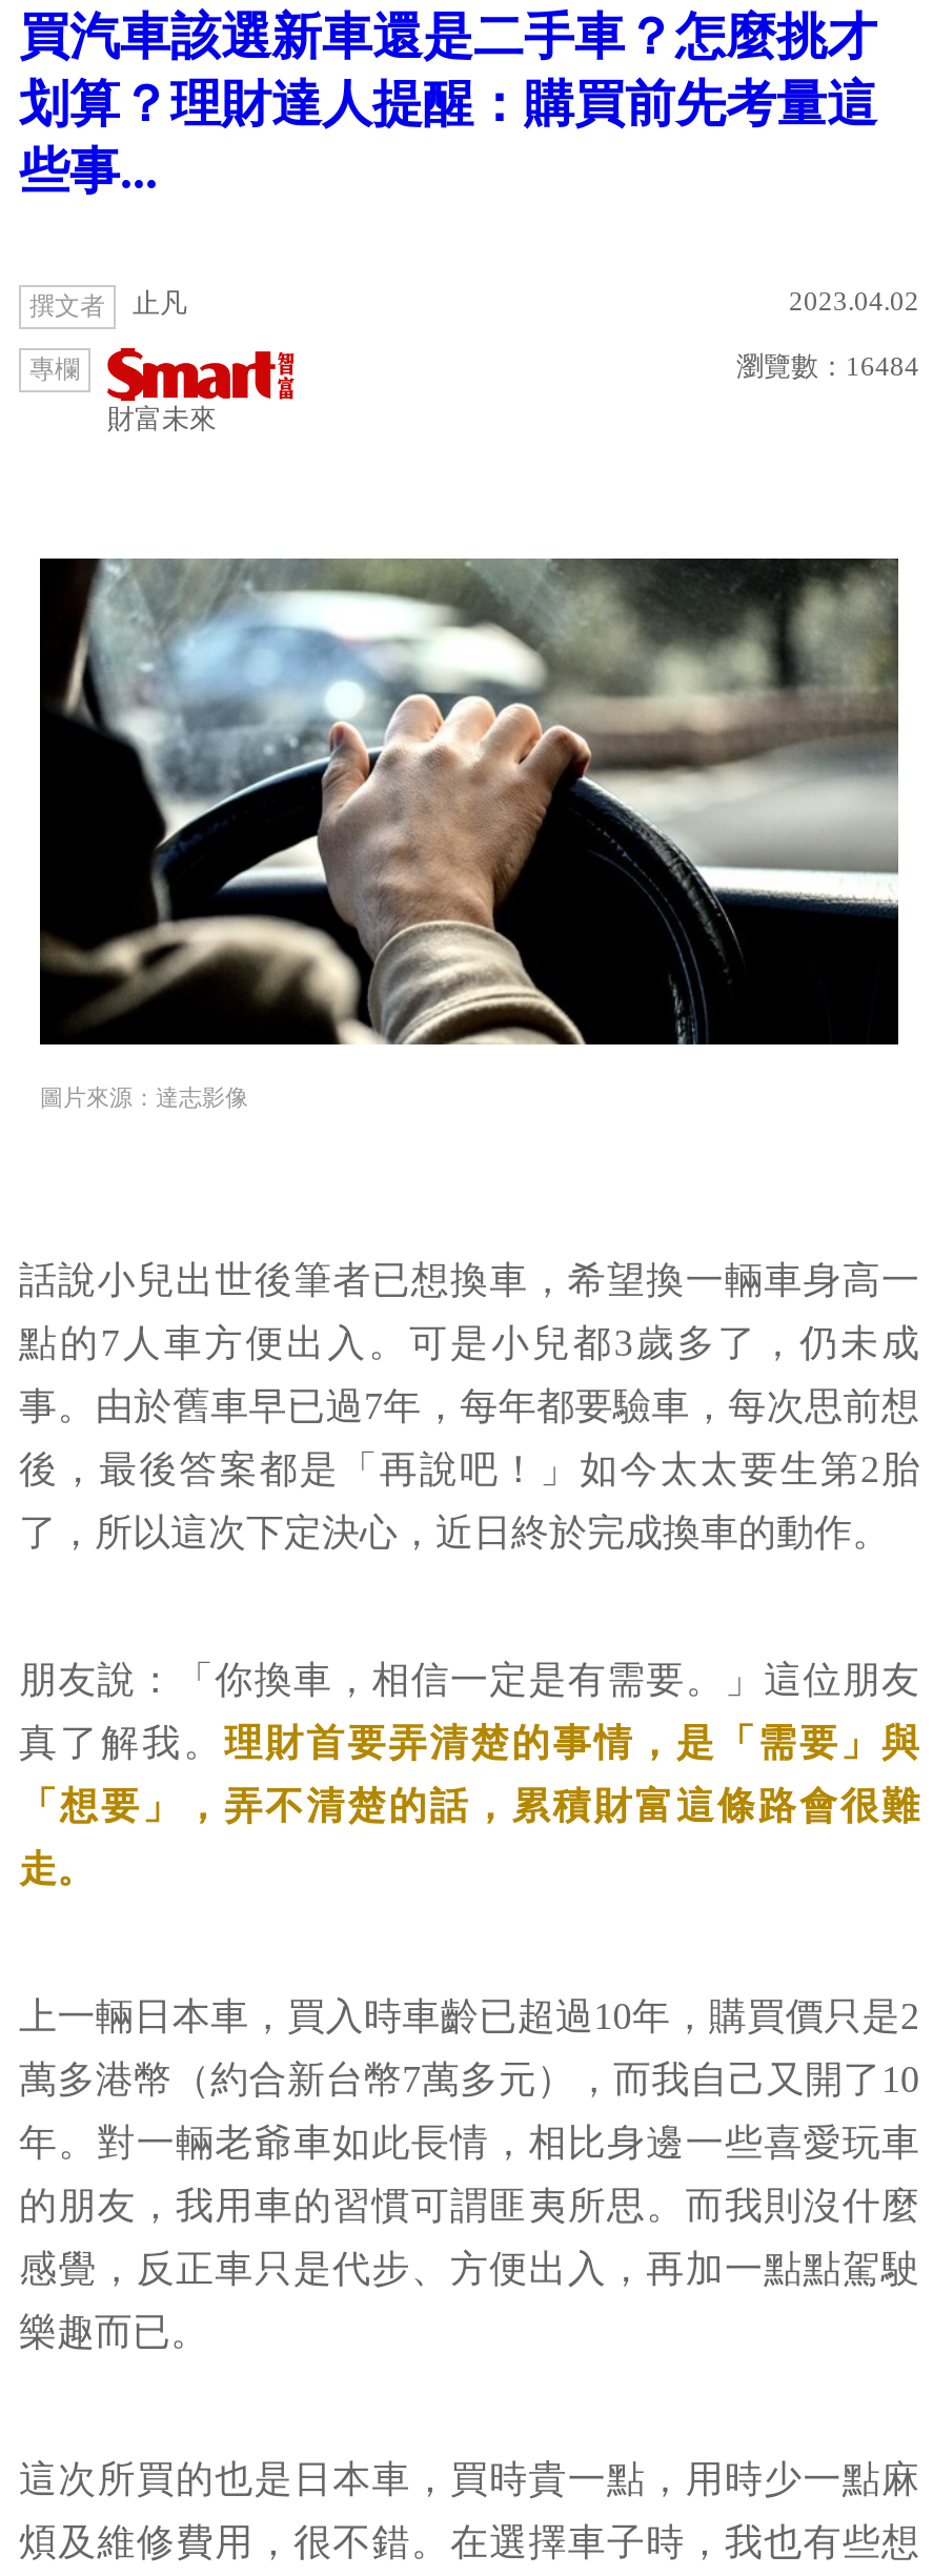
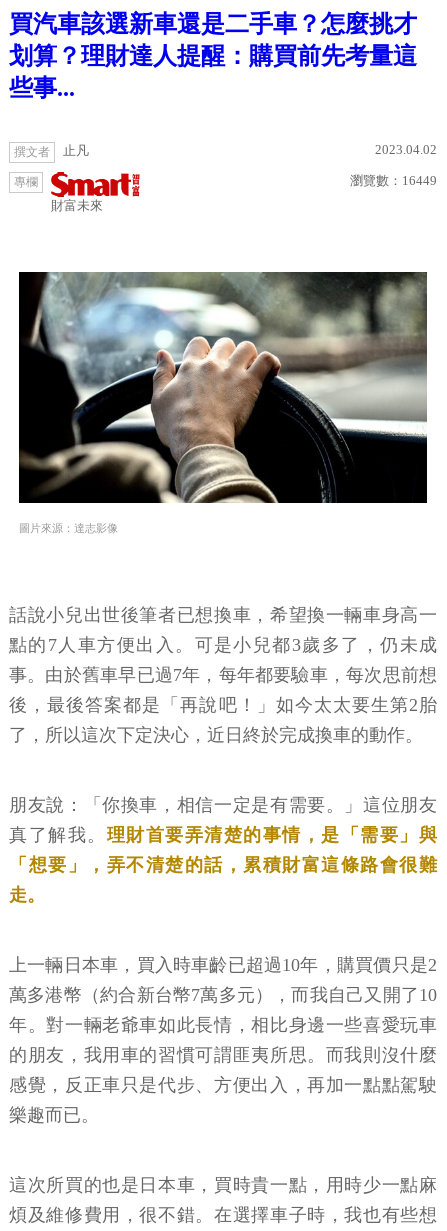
[736,350,919,382] 瀏覽數：16484 -> [350,173,437,188] 瀏覽數：16449

